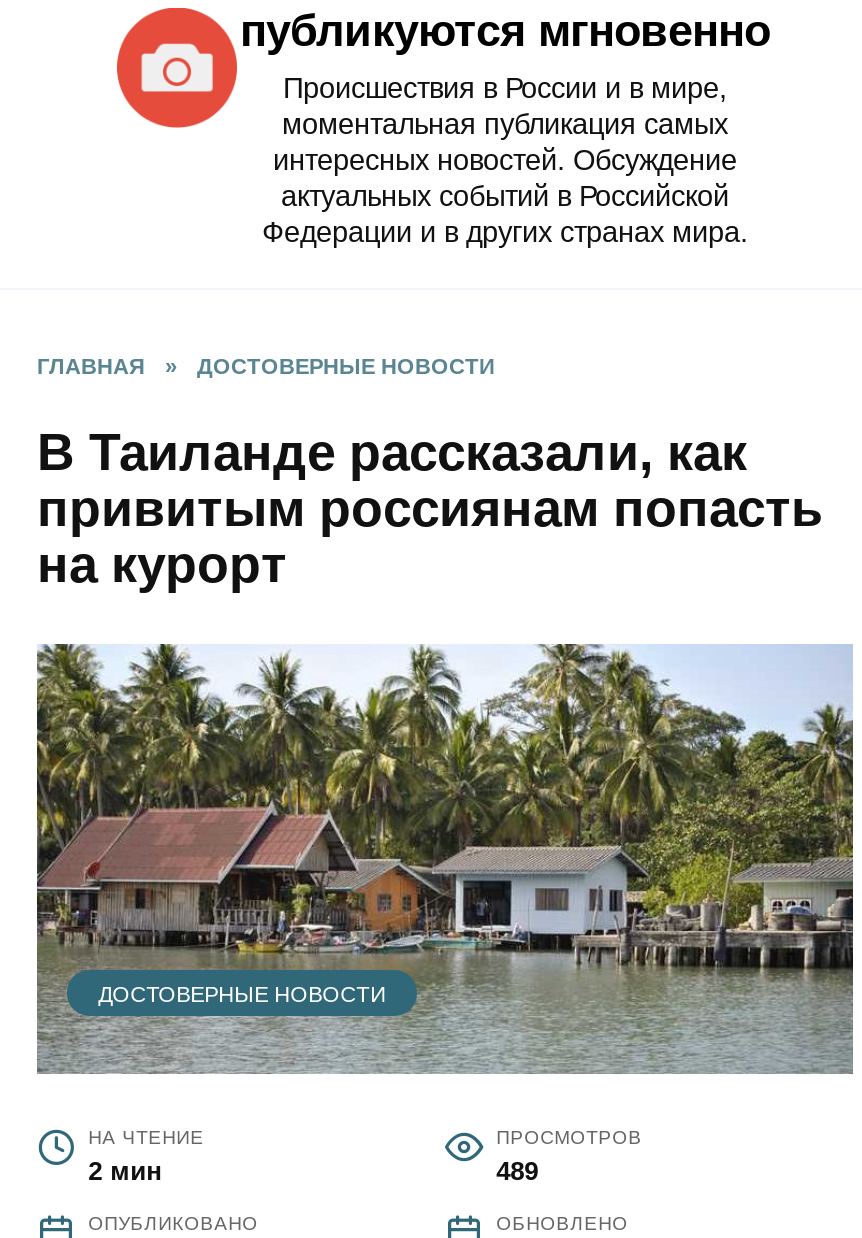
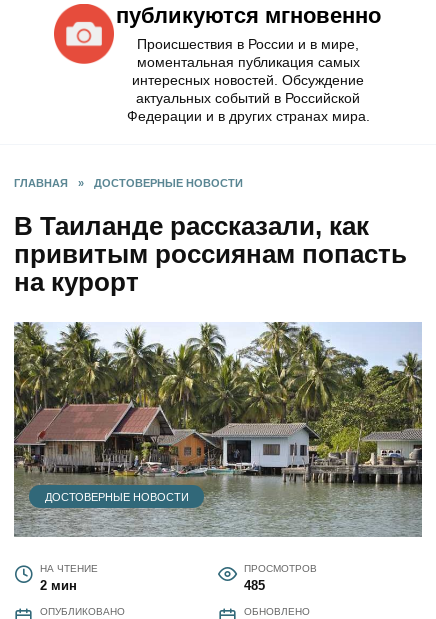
[496,1155,538,1185] 489 -> [244,577,265,592] 485

